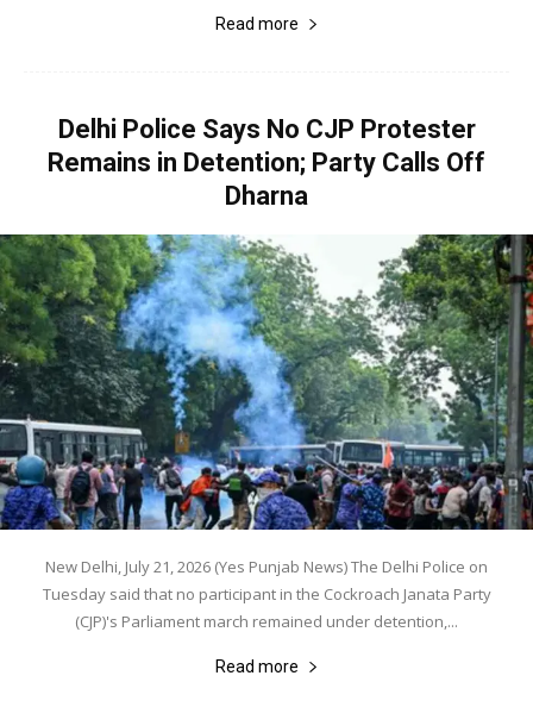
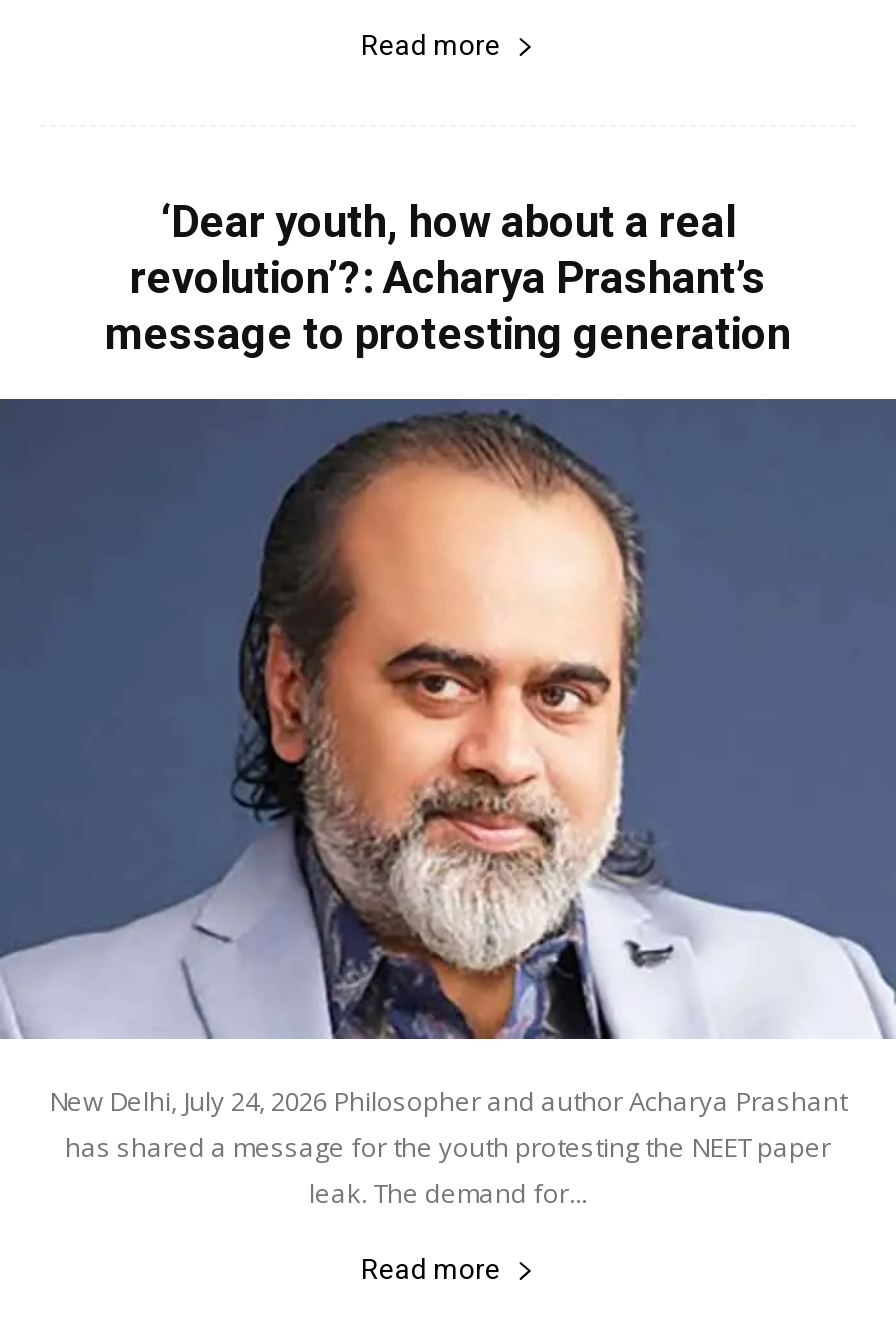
[48,114,485,211] Delhi Police Says No CJP Protester | Remains in Detention; Party Calls Off | Dharna -> [105,198,791,360] ‘Dear youth, how about a real | revolution’?: Acharya Prashant’s | message to protesting generation
[4,233,529,632] [image] | New Delhi, July 21, 2026 (Yes Punjab News) The Delhi Police on | Tuesday said that no participant in the Cockroach Janata Party | (CJP)'s Parliament march remained under detention,... -> [6,398,890,1212] [image] | New Delhi, July 24, 2026 Philosopher and author Acharya Prashant | has shared a message for the youth protesting the NEET paper | leak. The demand for...

